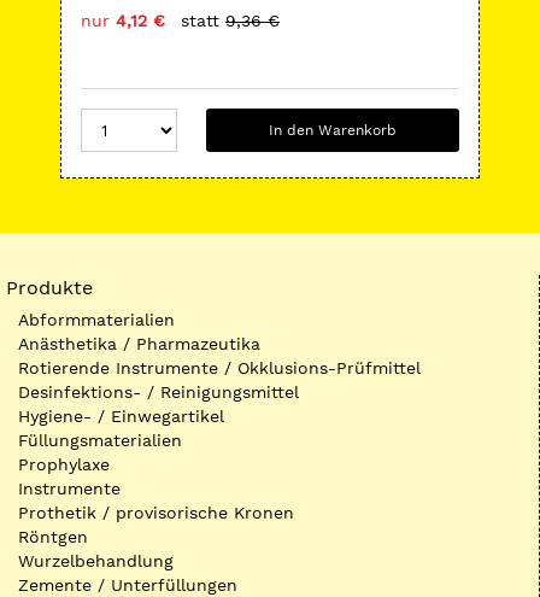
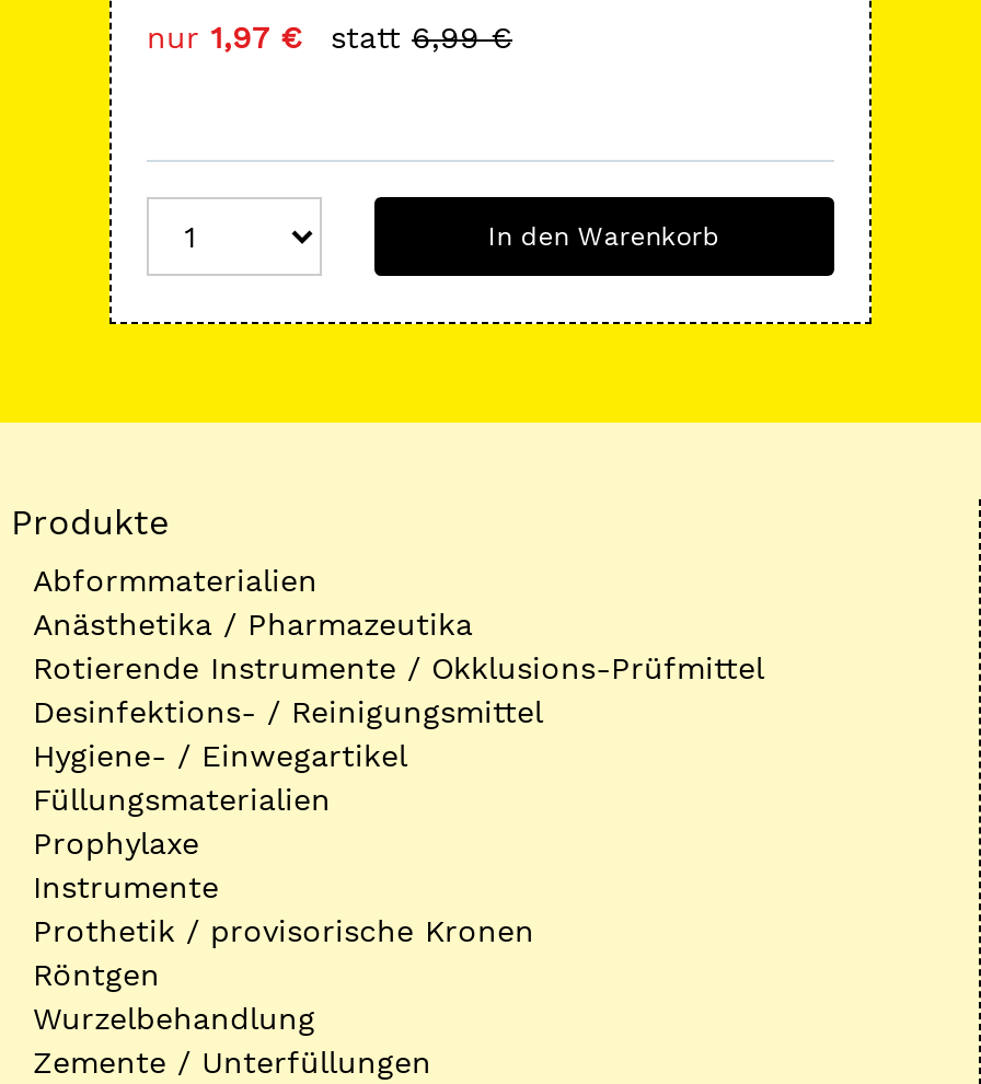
[81,11,280,30] nur 4,12 € | statt 9,36 € -> [147,20,512,55] nur 1,97 € | statt 6,99 €

